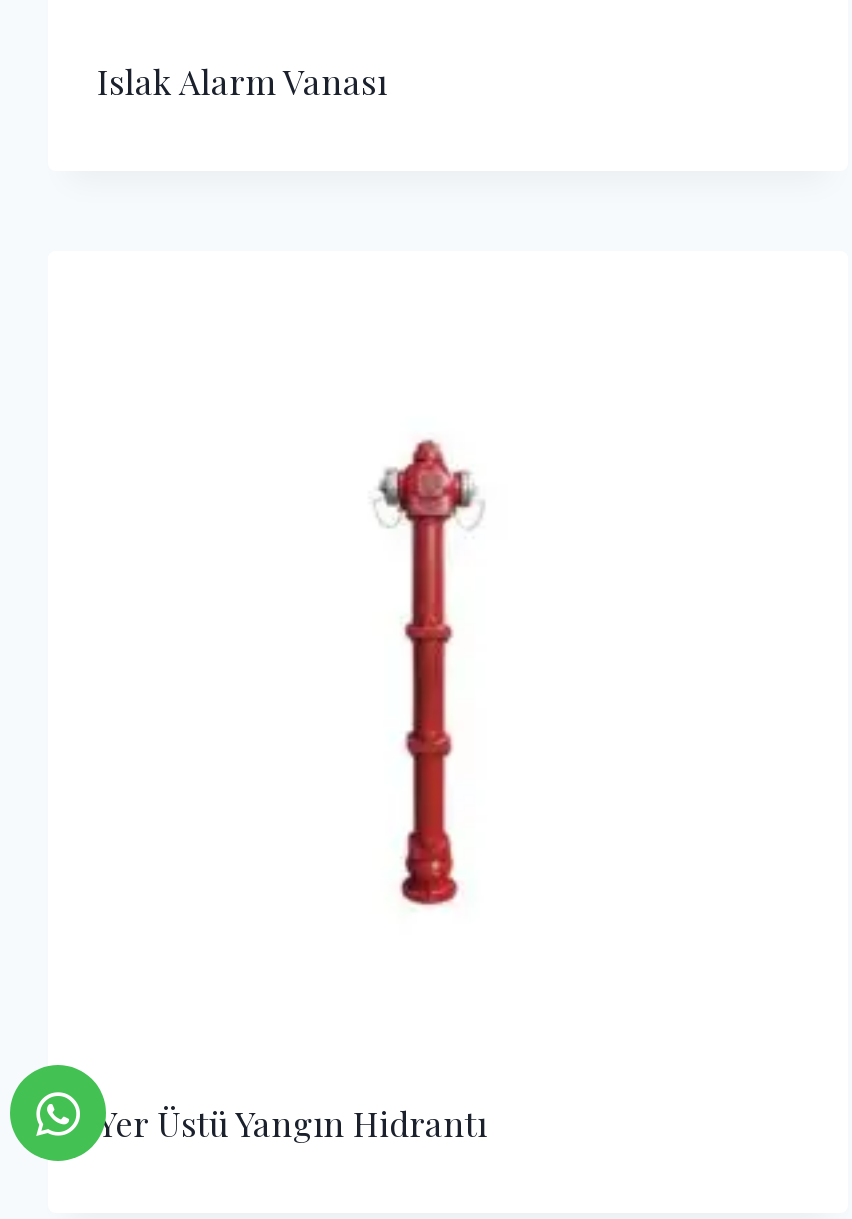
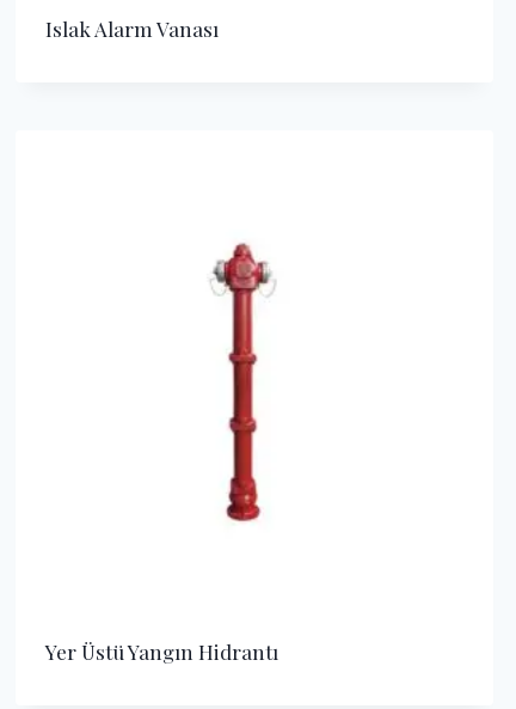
[8,1063,106,1163] [image] -> none

